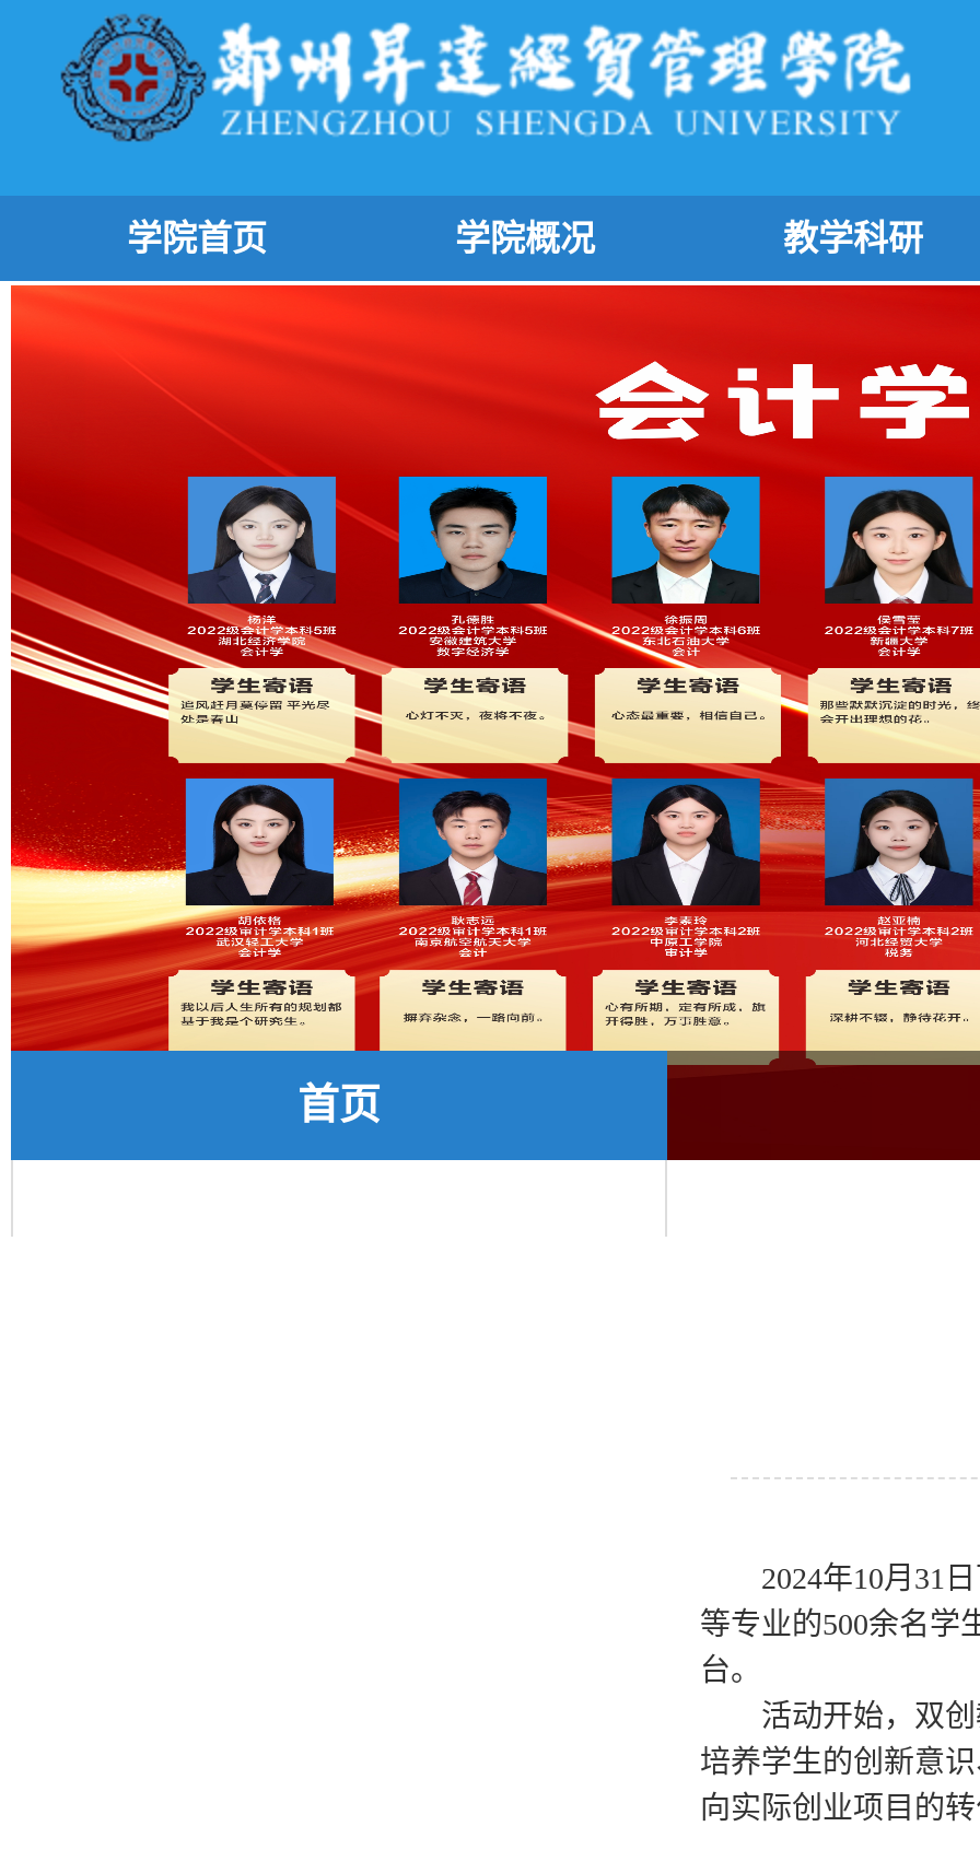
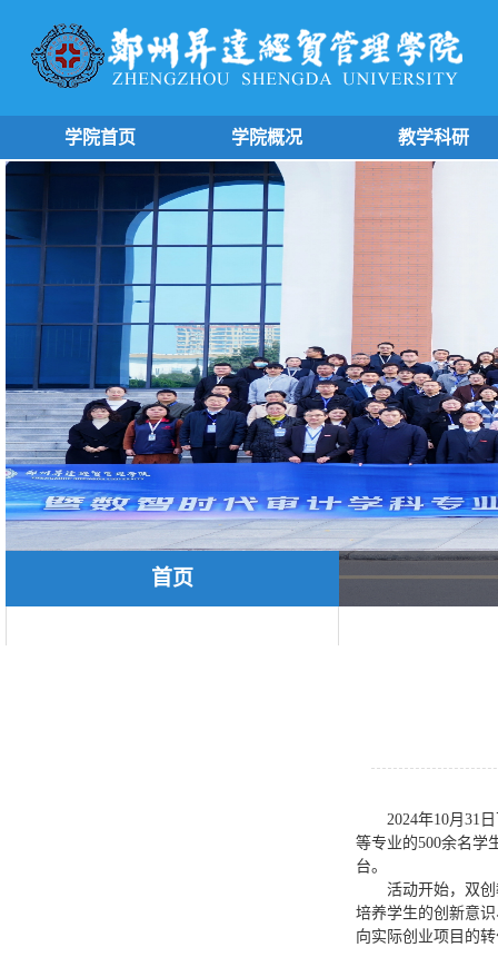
[9,283,973,1160] [image] -> [4,160,495,606] [image]

